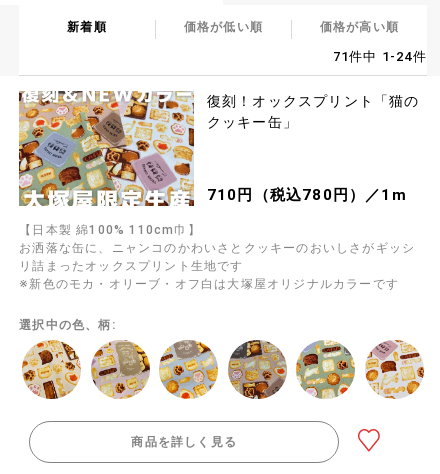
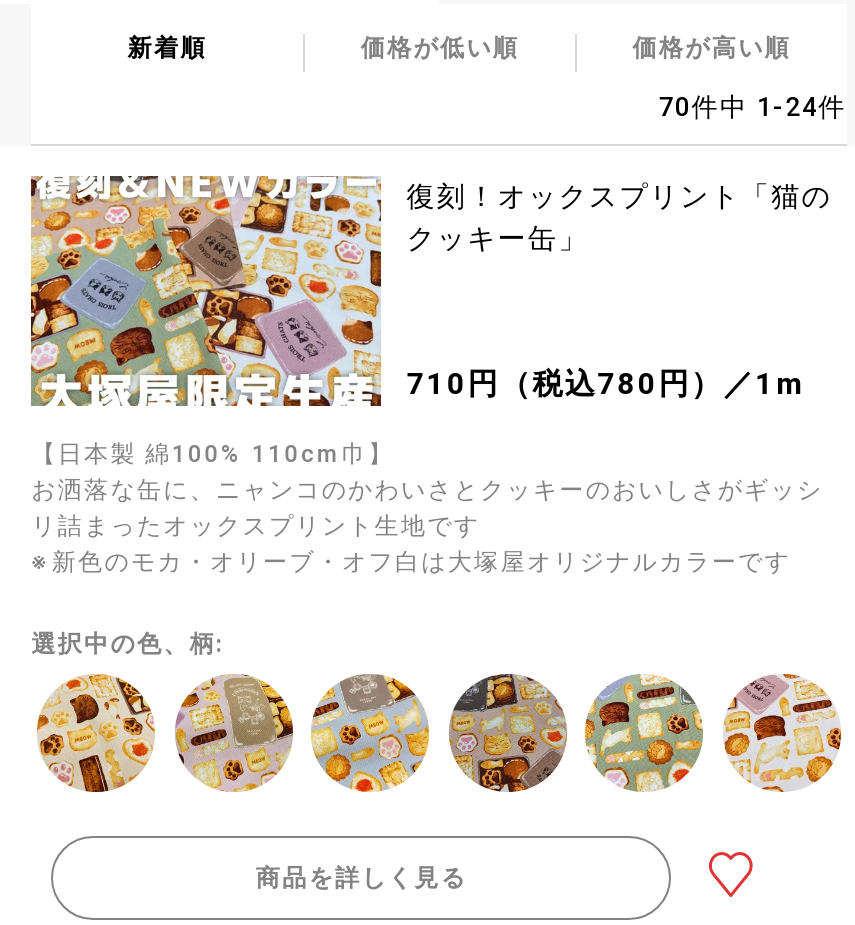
[333,49,427,64] 71件中 1-24件 -> [659,92,847,122] 70件中 1-24件

